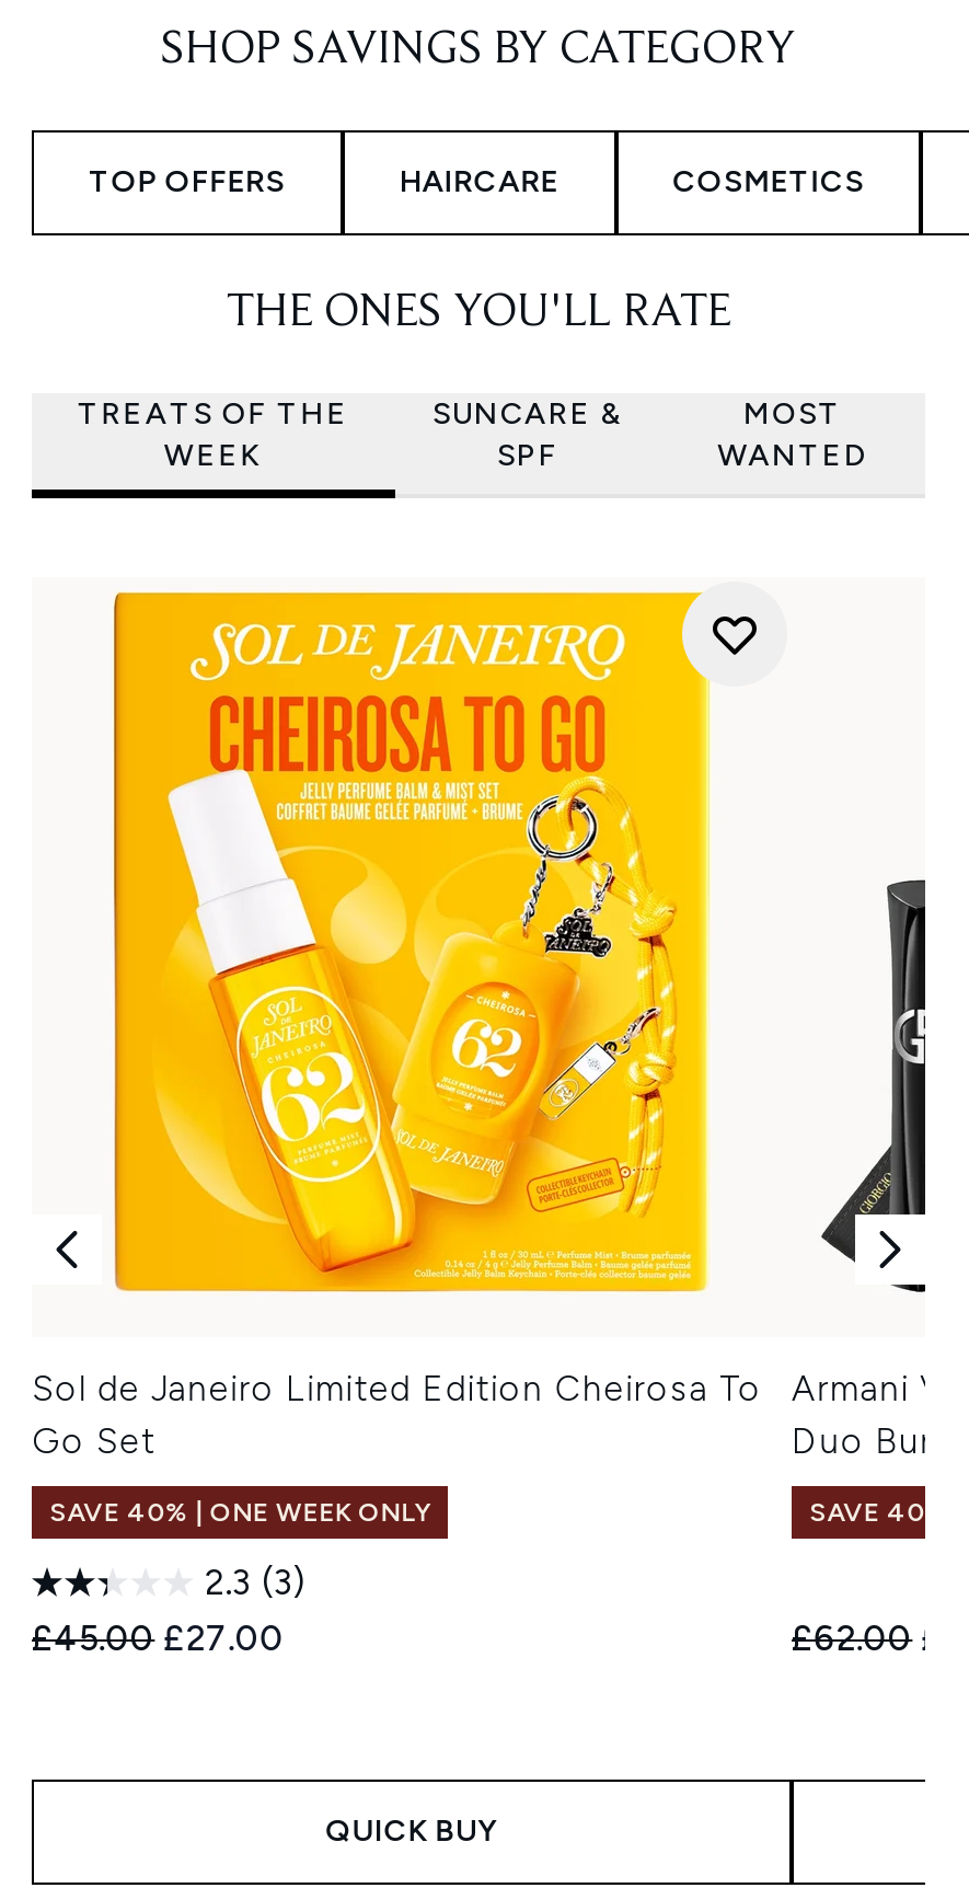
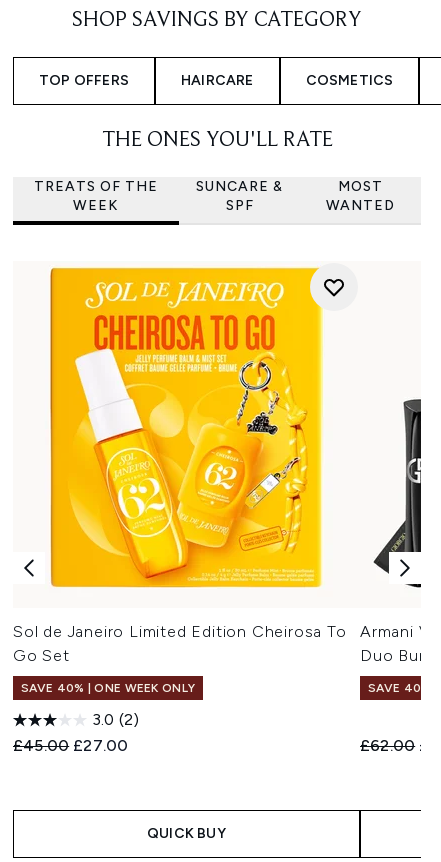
[205,1561,305,1602] 2.3 (3) -> [92,710,139,729] 3.0 (2)

